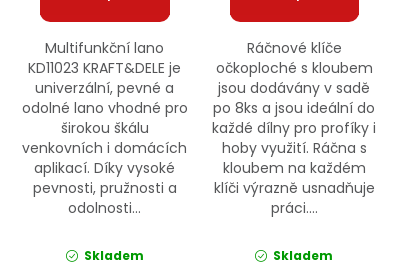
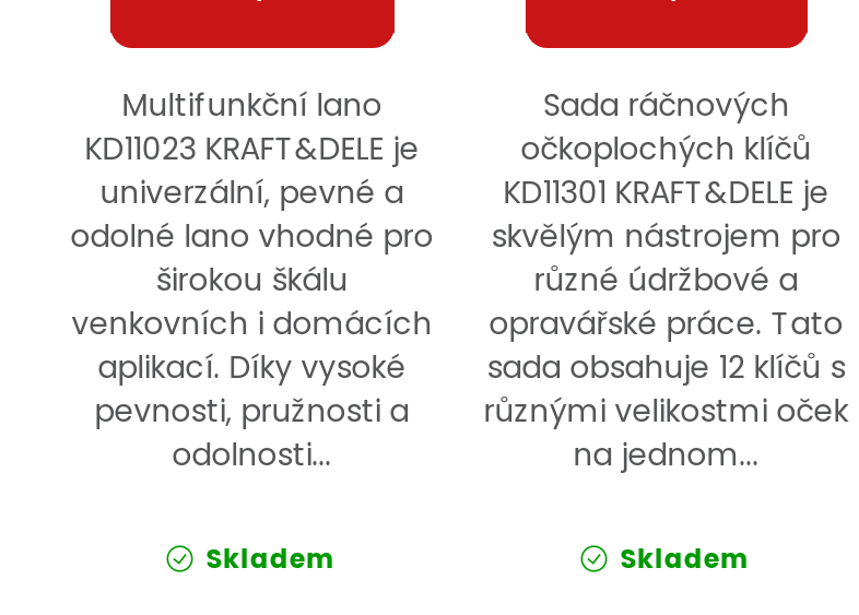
[212,38,376,218] Ráčnové klíče | očkoploché s kloubem | jsou dodávány v sadě | po 8ks a jsou ideální do | každé dílny pro profíky i | hoby využití. Ráčna s | kloubem na každém | klíči výrazně usnadňuje | práci.... -> [484,84,849,477] Sada ráčnových | očkoplochých klíčů | KD11301 KRAFT&DELE je | skvělým nástrojem pro | různé údržbové a | opravářské práce. Tato | sada obsahuje 12 klíčů s | různými velikostmi oček | na jednom...

